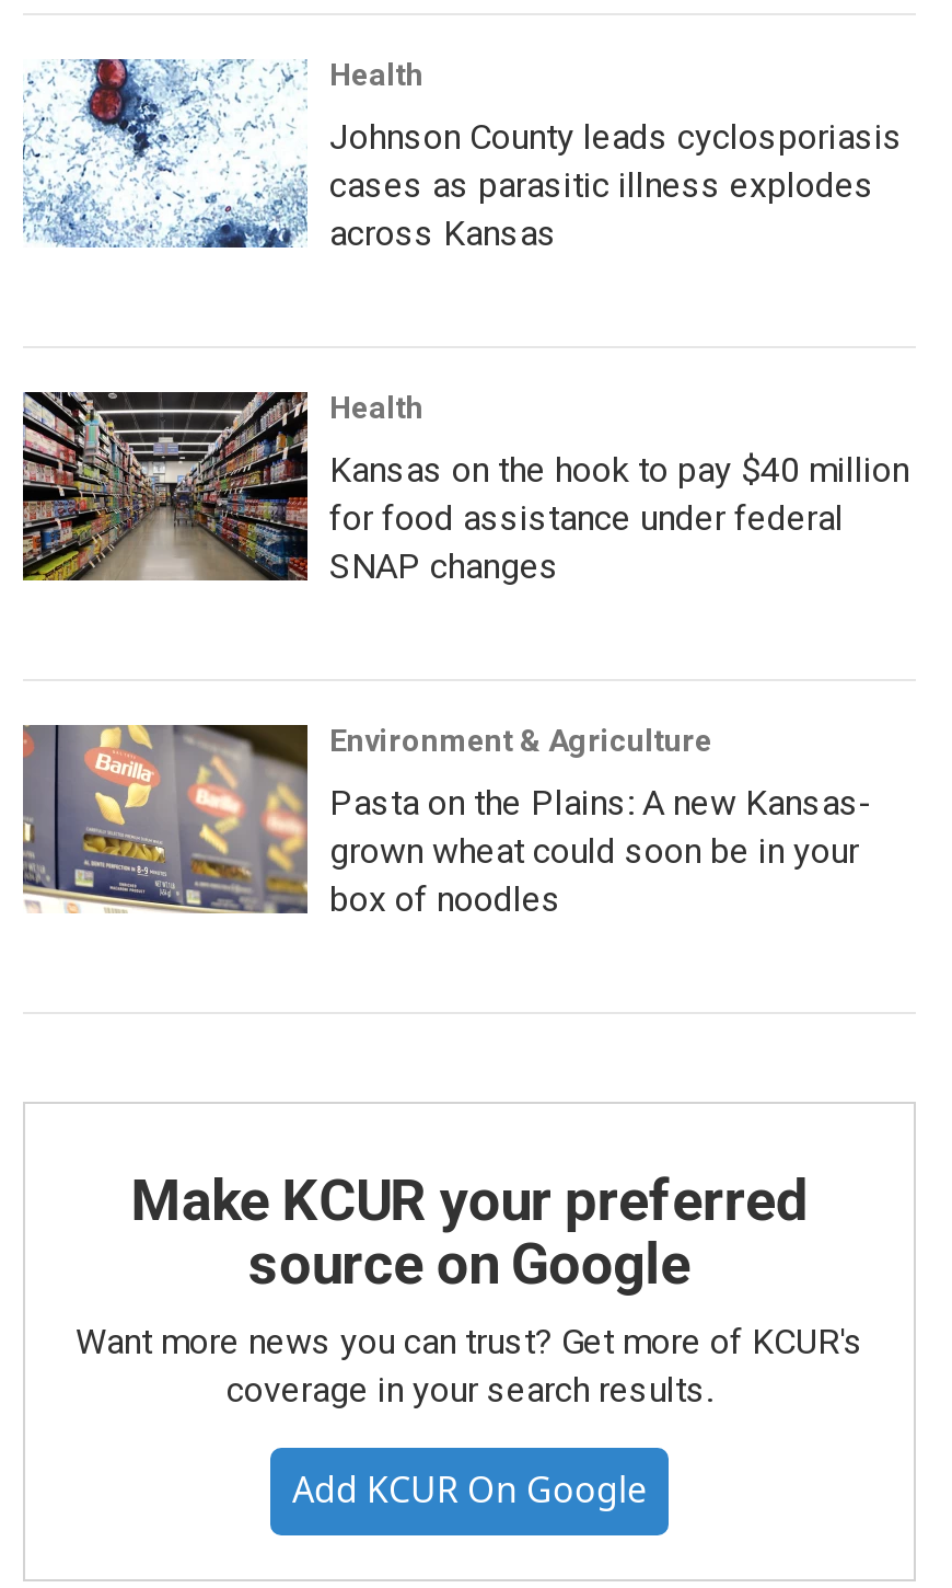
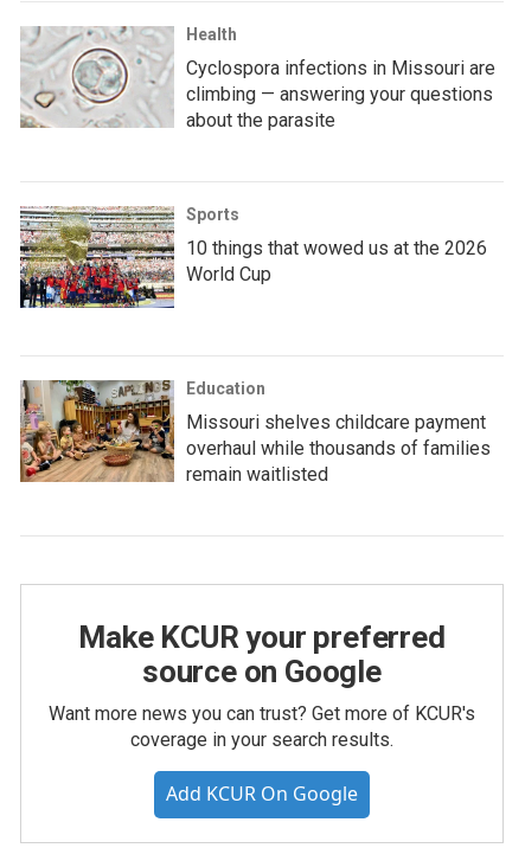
[23,57,903,254] [image] | Johnson County leads cyclosporiasis | cases as parasitic illness explodes | across Kansas -> [19,25,495,131] [image] | Cyclospora infections in Missouri are | climbing — answering your questions | about the parasite
[21,390,423,583] [image] | Health -> [19,205,239,309] [image] | Sports
[329,449,909,587] Kansas on the hook to pay $40 million | for food assistance under federal | SNAP changes -> [186,237,487,285] 10 things that wowed us at the 2026 | World Cup
[23,723,712,916] [image] | Environment & Agriculture -> [19,379,265,483] [image] | Education
[329,782,872,920] Pasta on the Plains: A new Kansas- | grown wheat could soon be in your | box of noodles -> [186,411,491,486] Missouri shelves childcare payment | overhaul while thousands of families | remain waitlisted

